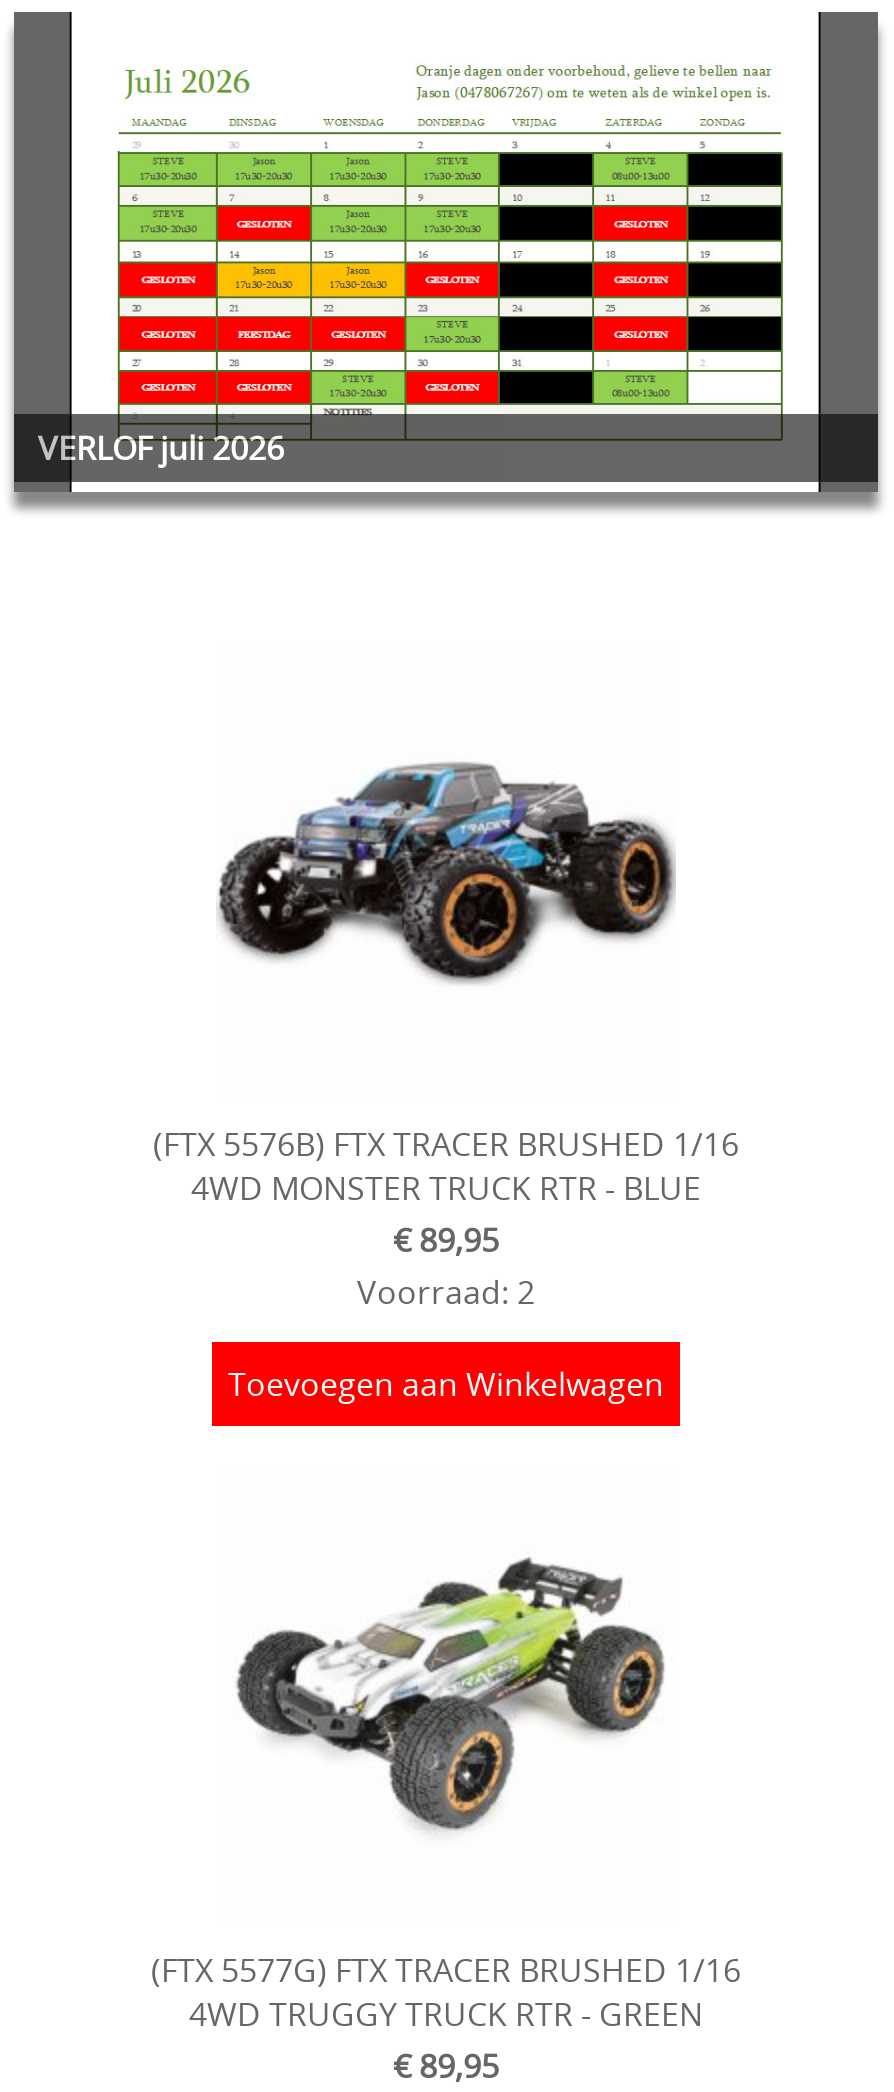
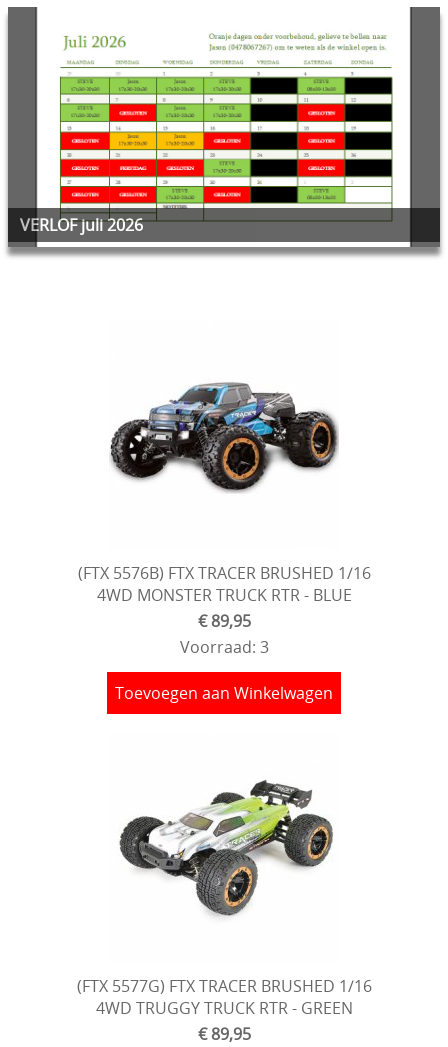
[357,1270,535,1314] Voorraad: 2 -> [179,636,268,658] Voorraad: 3

